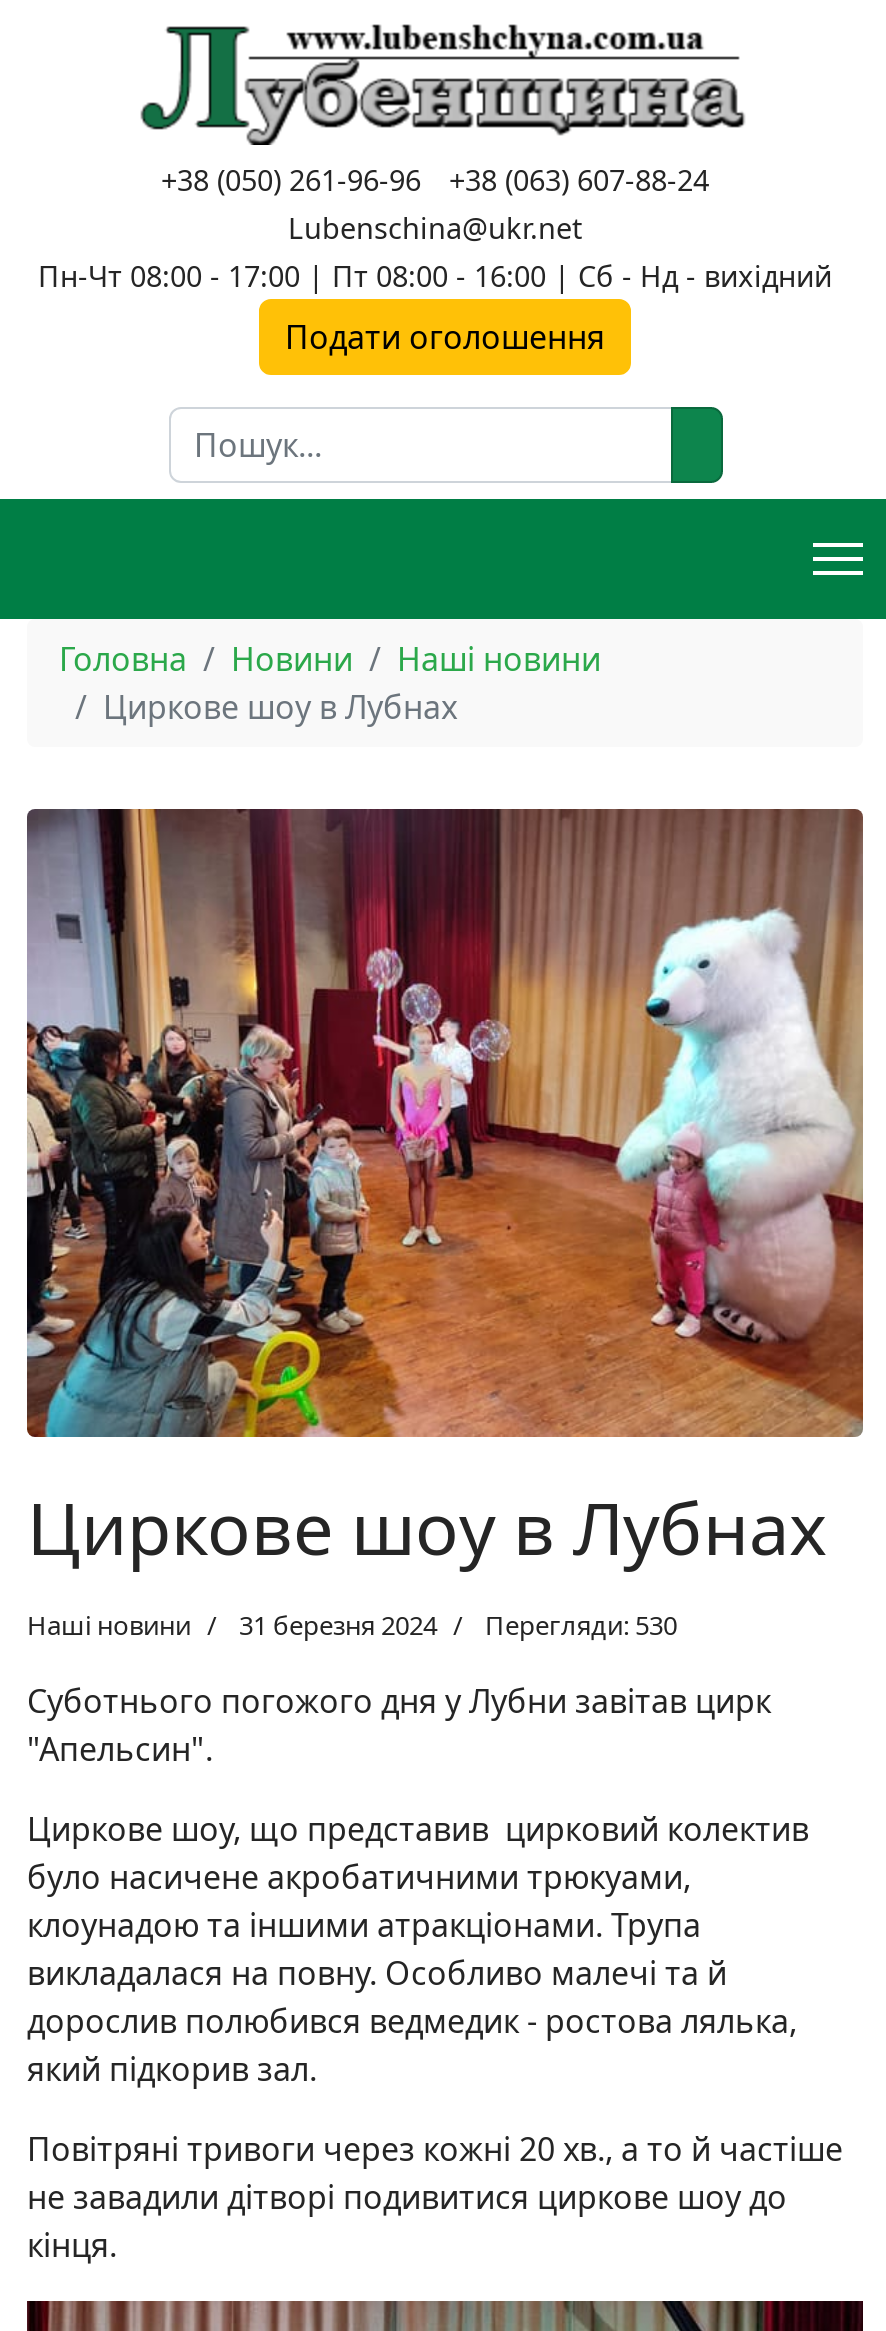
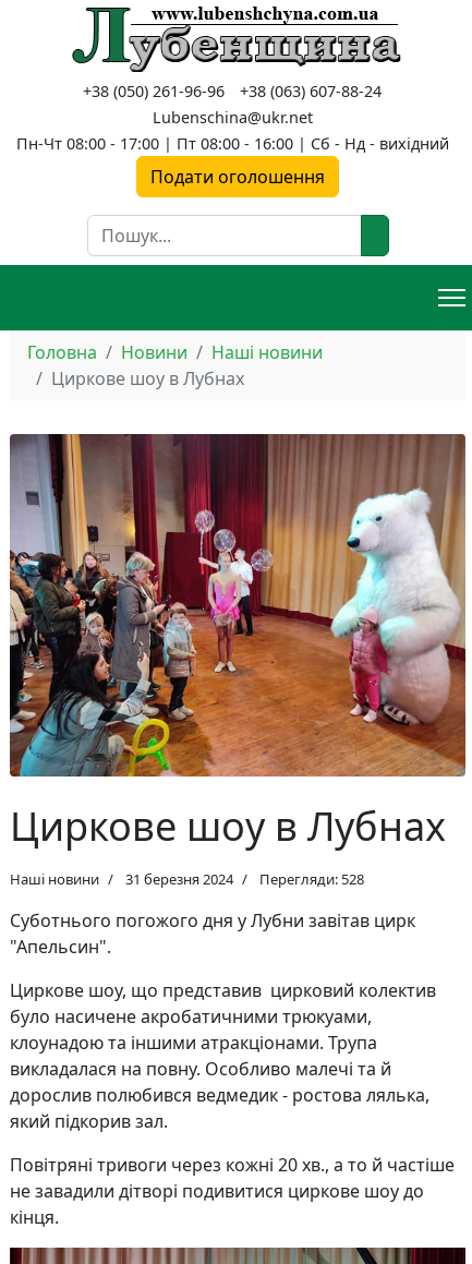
[27,1606,677,1642] Наші новини 31 березня 2024 Перегляди: 530 -> [10,869,364,888] Наші новини 31 березня 2024 Перегляди: 528

